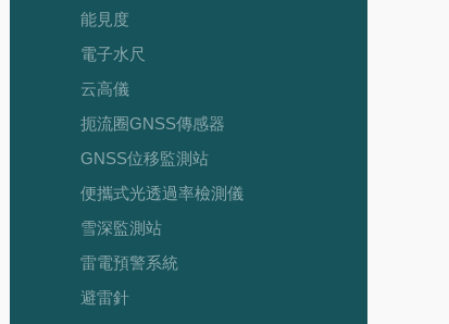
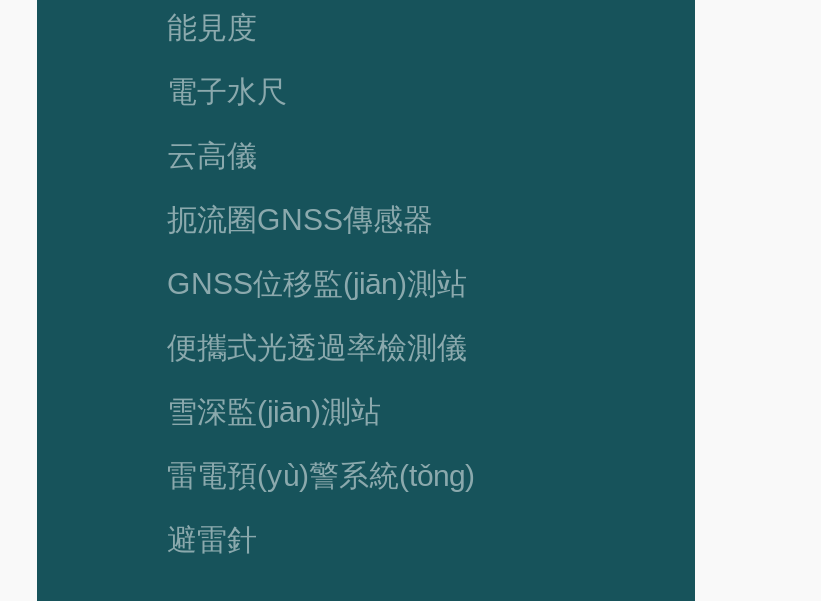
[80,149,209,167] GNSS位移監測站 -> [167,266,467,300] GNSS位移監(jiān)測站
[80,219,162,237] 雪深監測站 -> [167,394,381,428] 雪深監(jiān)測站
[80,253,178,272] 雷電預警系統 -> [167,458,475,492] 雷電預(yù)警系統(tǒng)

